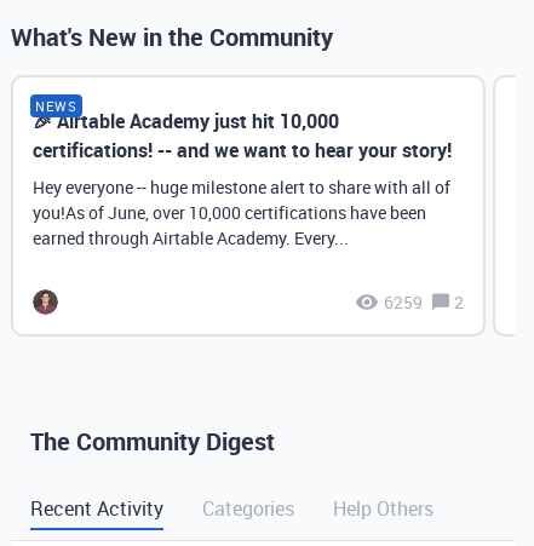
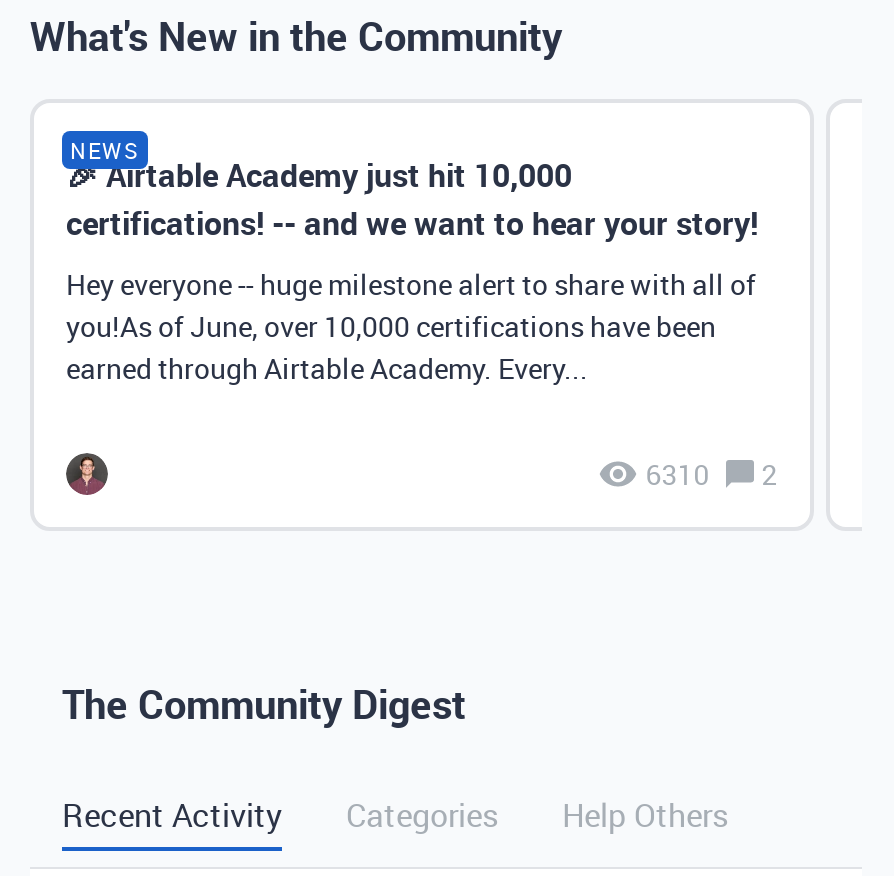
[384,291,464,314] 6259 2 -> [646,455,778,493] 6310 2

